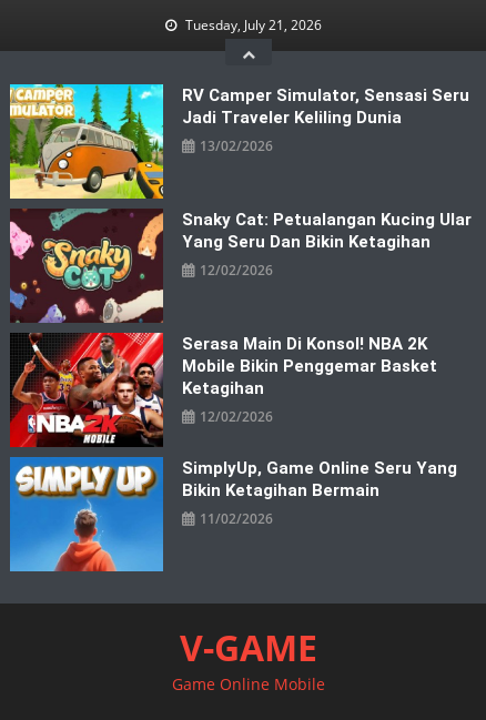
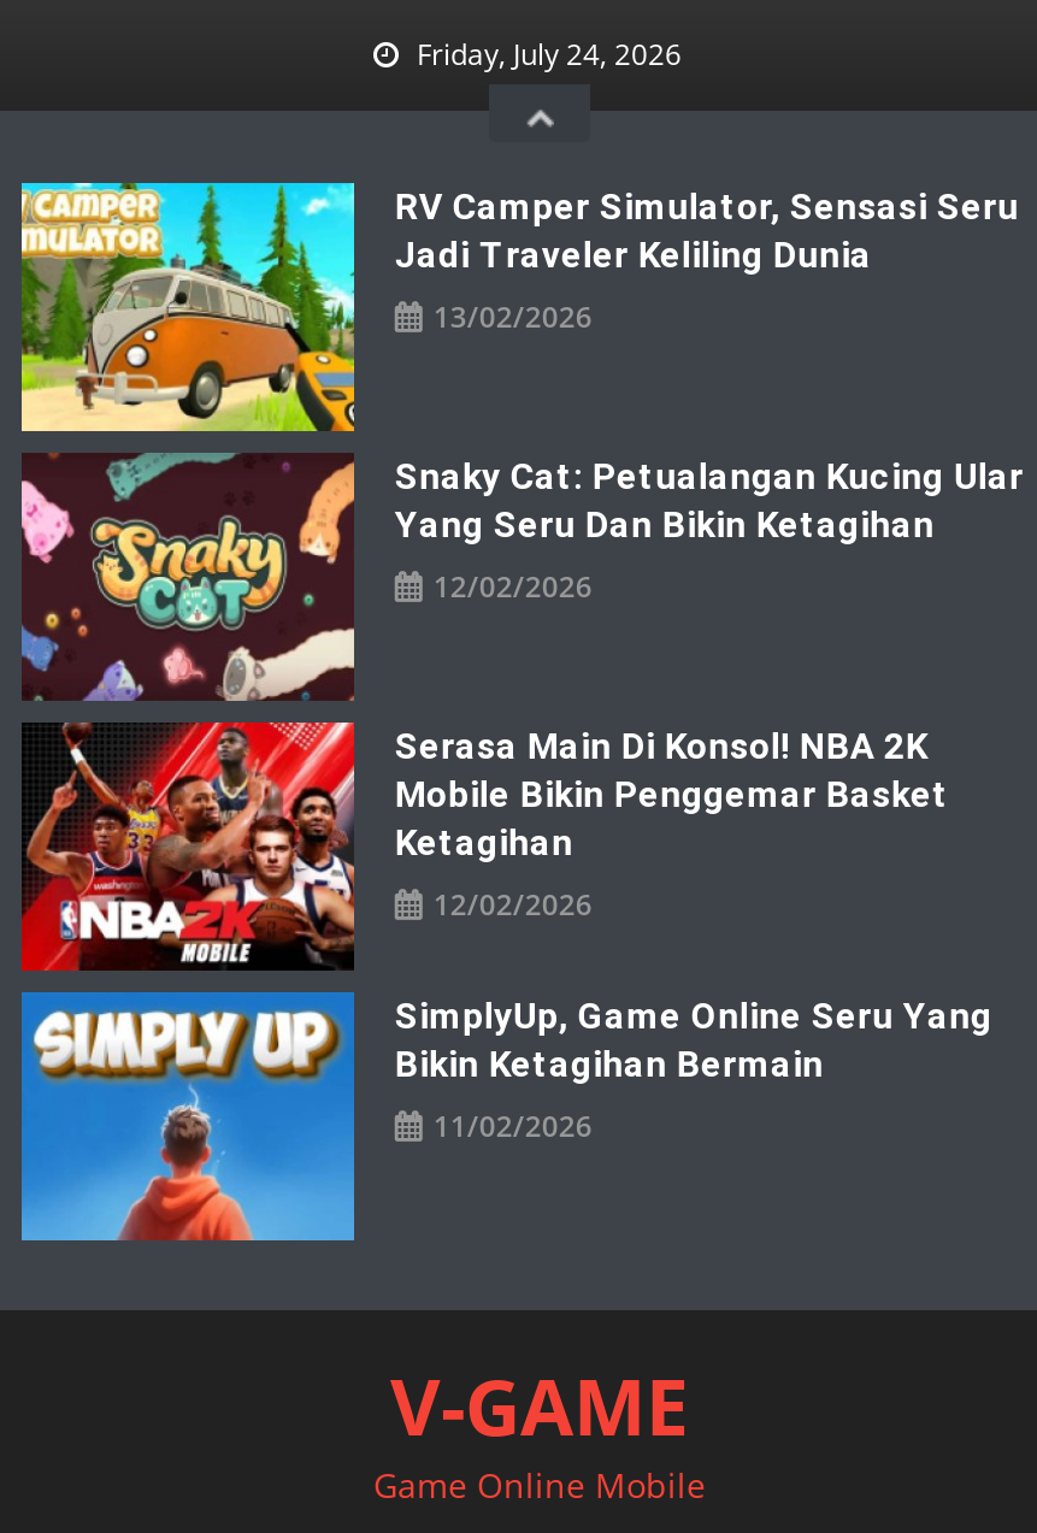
[185,16,321,34] Tuesday, July 21, 2026 -> [417,34,682,75] Friday, July 24, 2026

